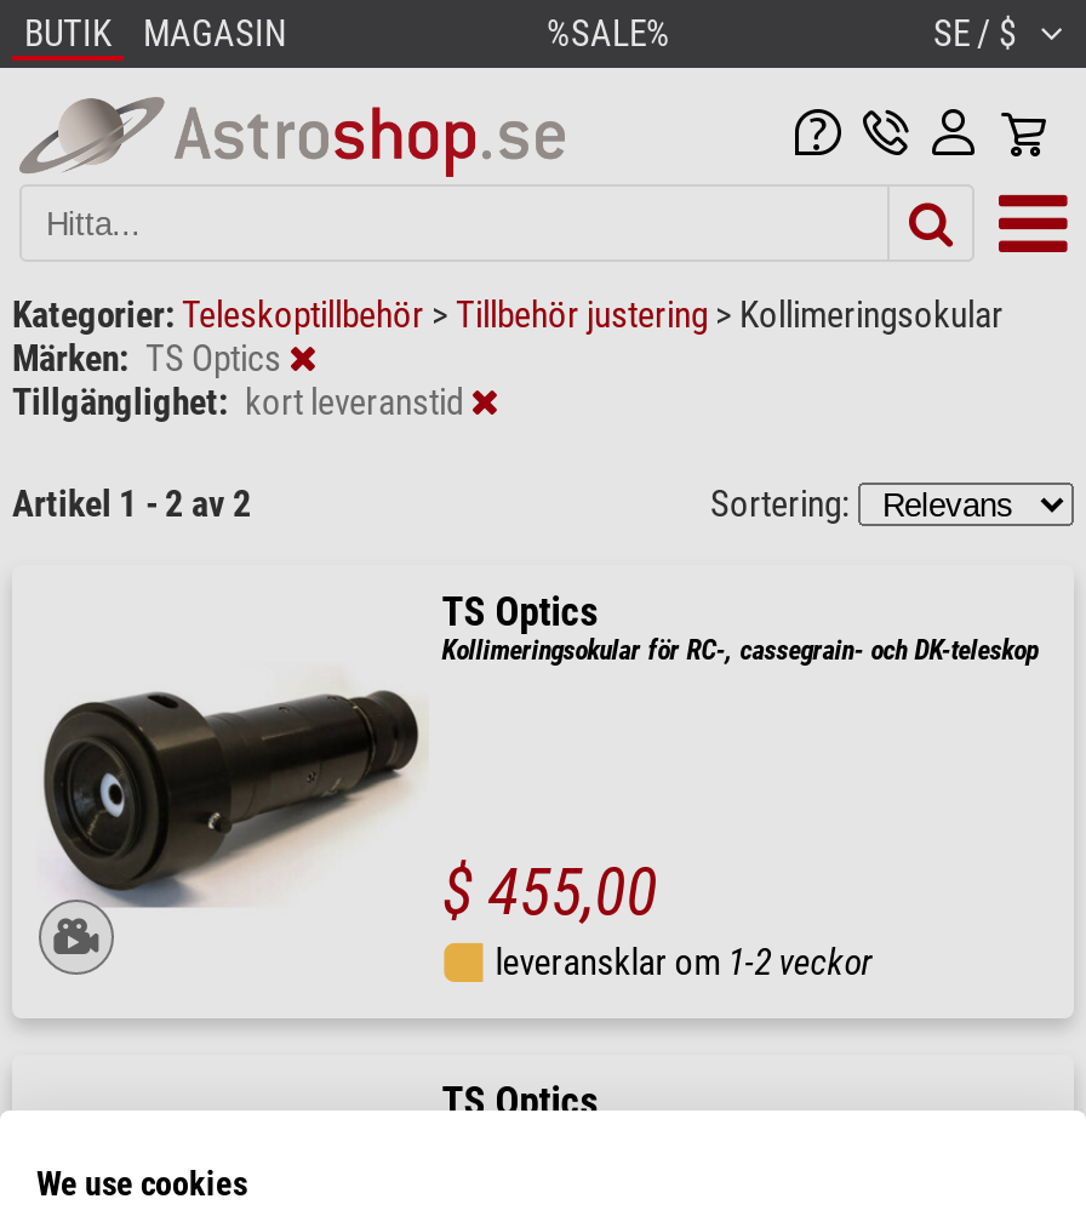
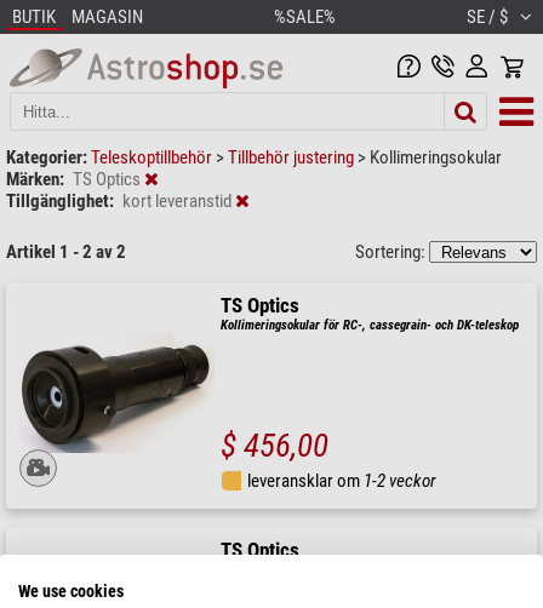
[442,853,657,931] $ 455,00 -> [221,426,329,465] $ 456,00

